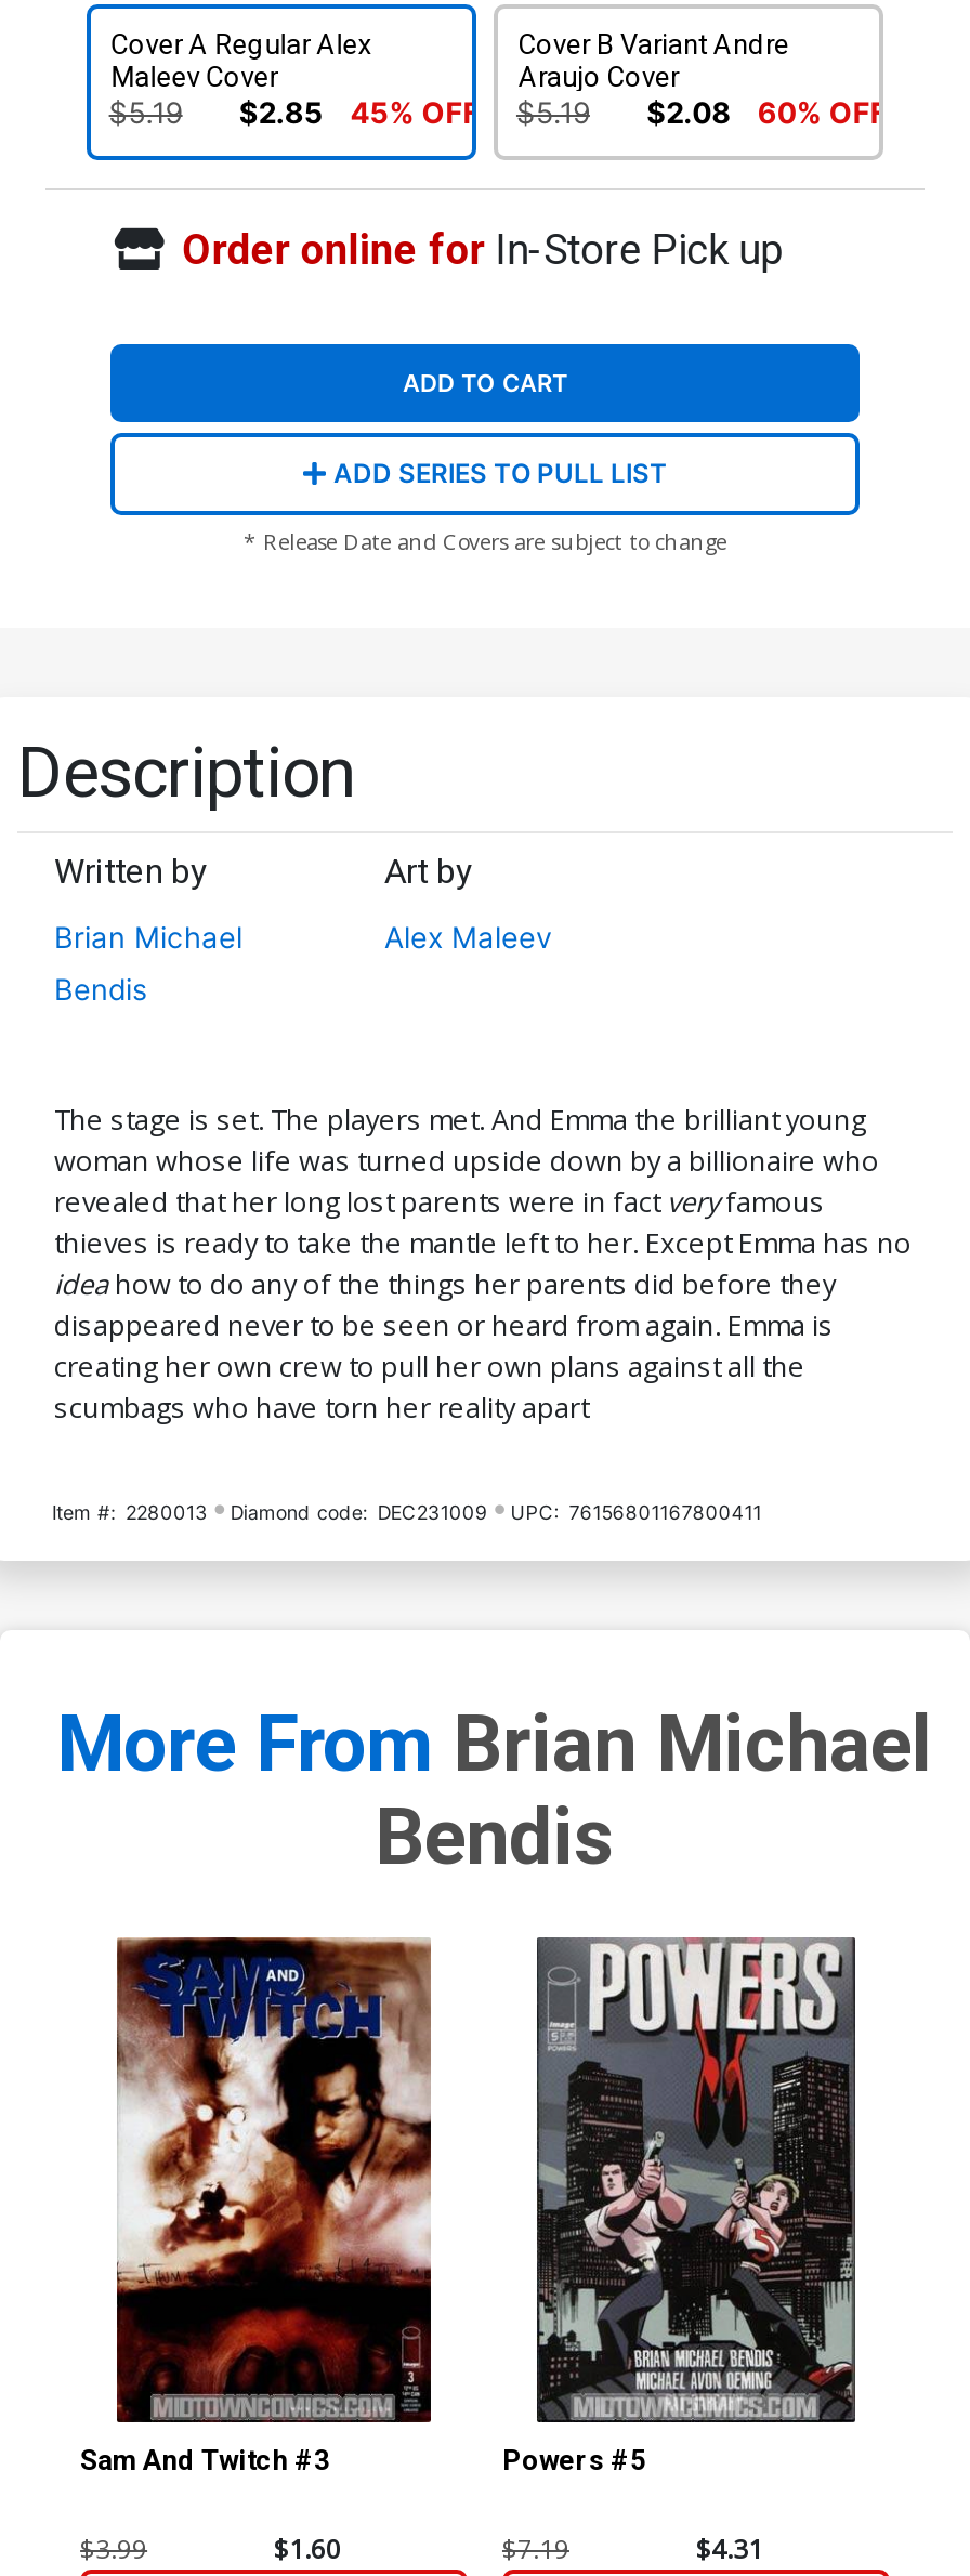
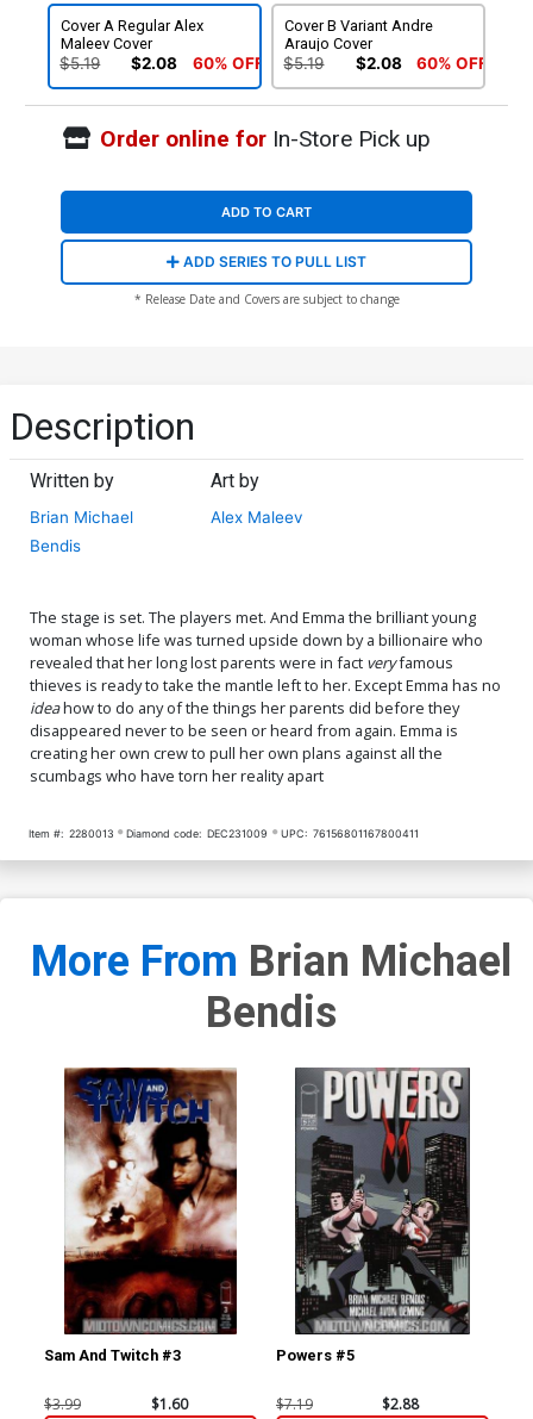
[239,95,323,130] $2.85 -> [131,53,178,73] $2.08
[350,95,480,130] 45% OFF -> [192,53,264,73] 60% OFF
[696,2531,763,2568] $4.31 -> [382,1394,419,1414] $2.88

